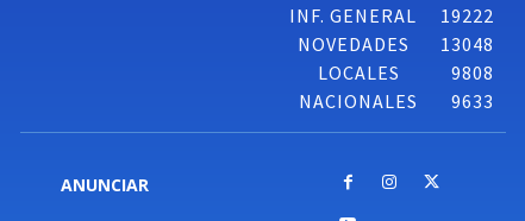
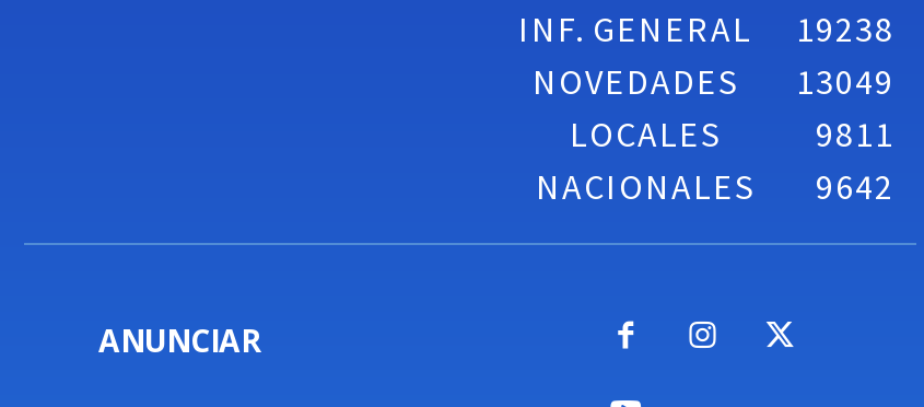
[289,3,494,27] INF. GENERAL 19222 -> [518,6,894,49] INF. GENERAL 19238
[297,32,494,55] NOVEDADES 13048 -> [533,58,894,102] NOVEDADES 13049
[451,60,494,84] 9808 -> [816,111,894,154] 9811
[299,89,494,112] NACIONALES 9633 -> [536,163,894,207] NACIONALES 9642

